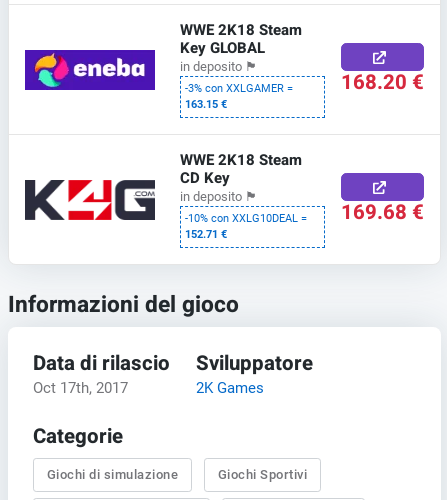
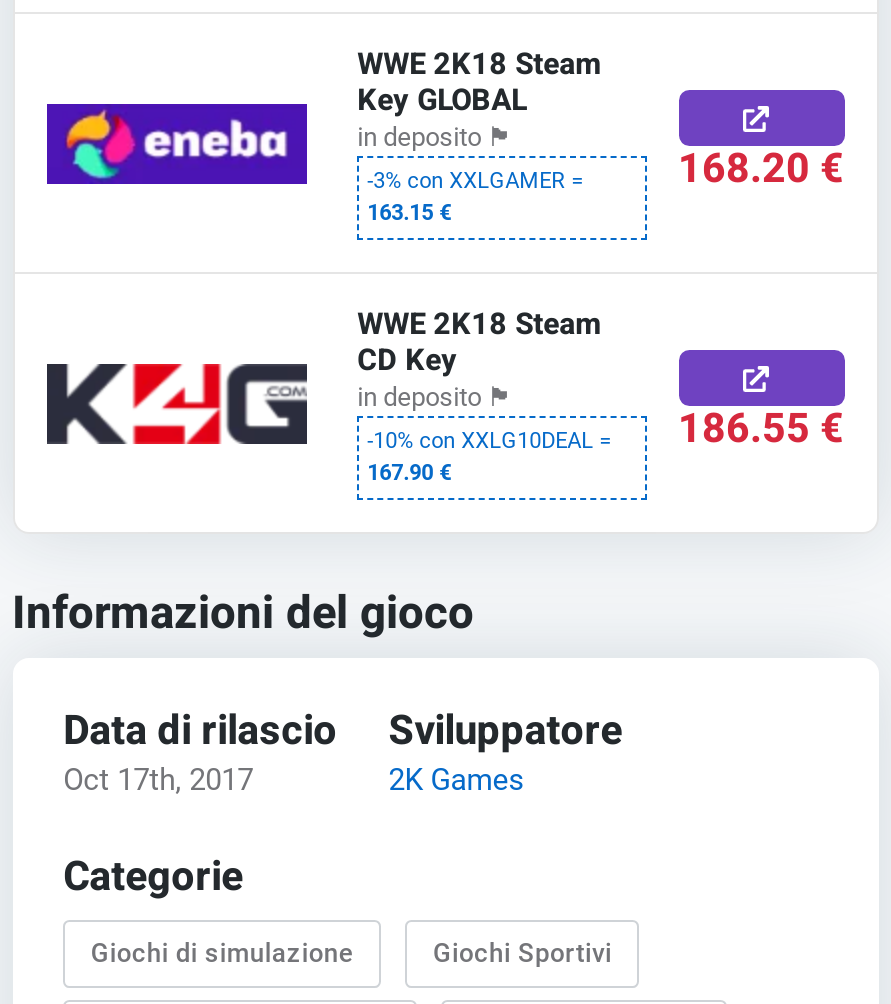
[340,198,423,228] 169.68 € -> [678,400,844,460] 186.55 €
[185,228,227,241] 152.71 € -> [367,460,451,486] 167.90 €

